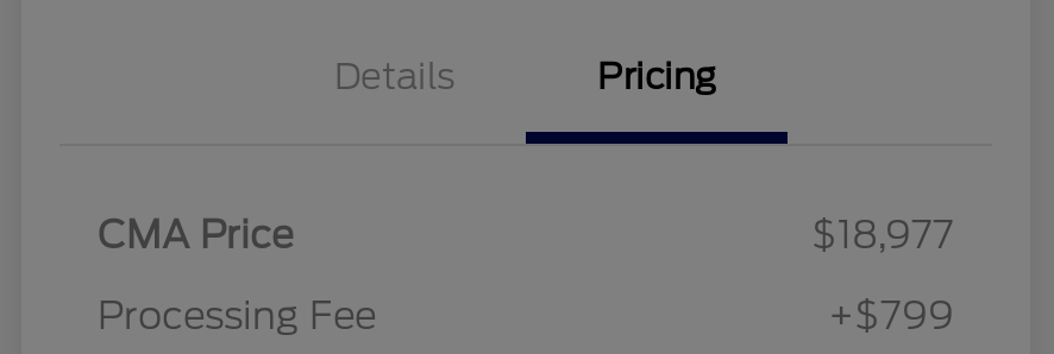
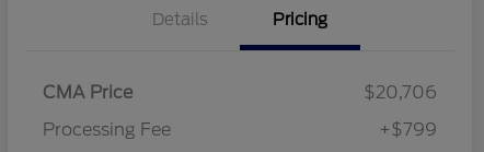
[811,213,954,258] $18,977 -> [364,82,437,103] $20,706

